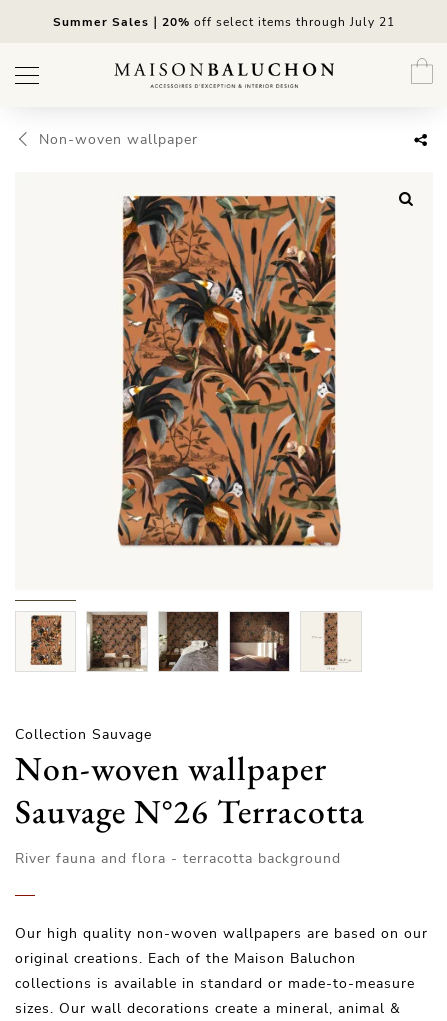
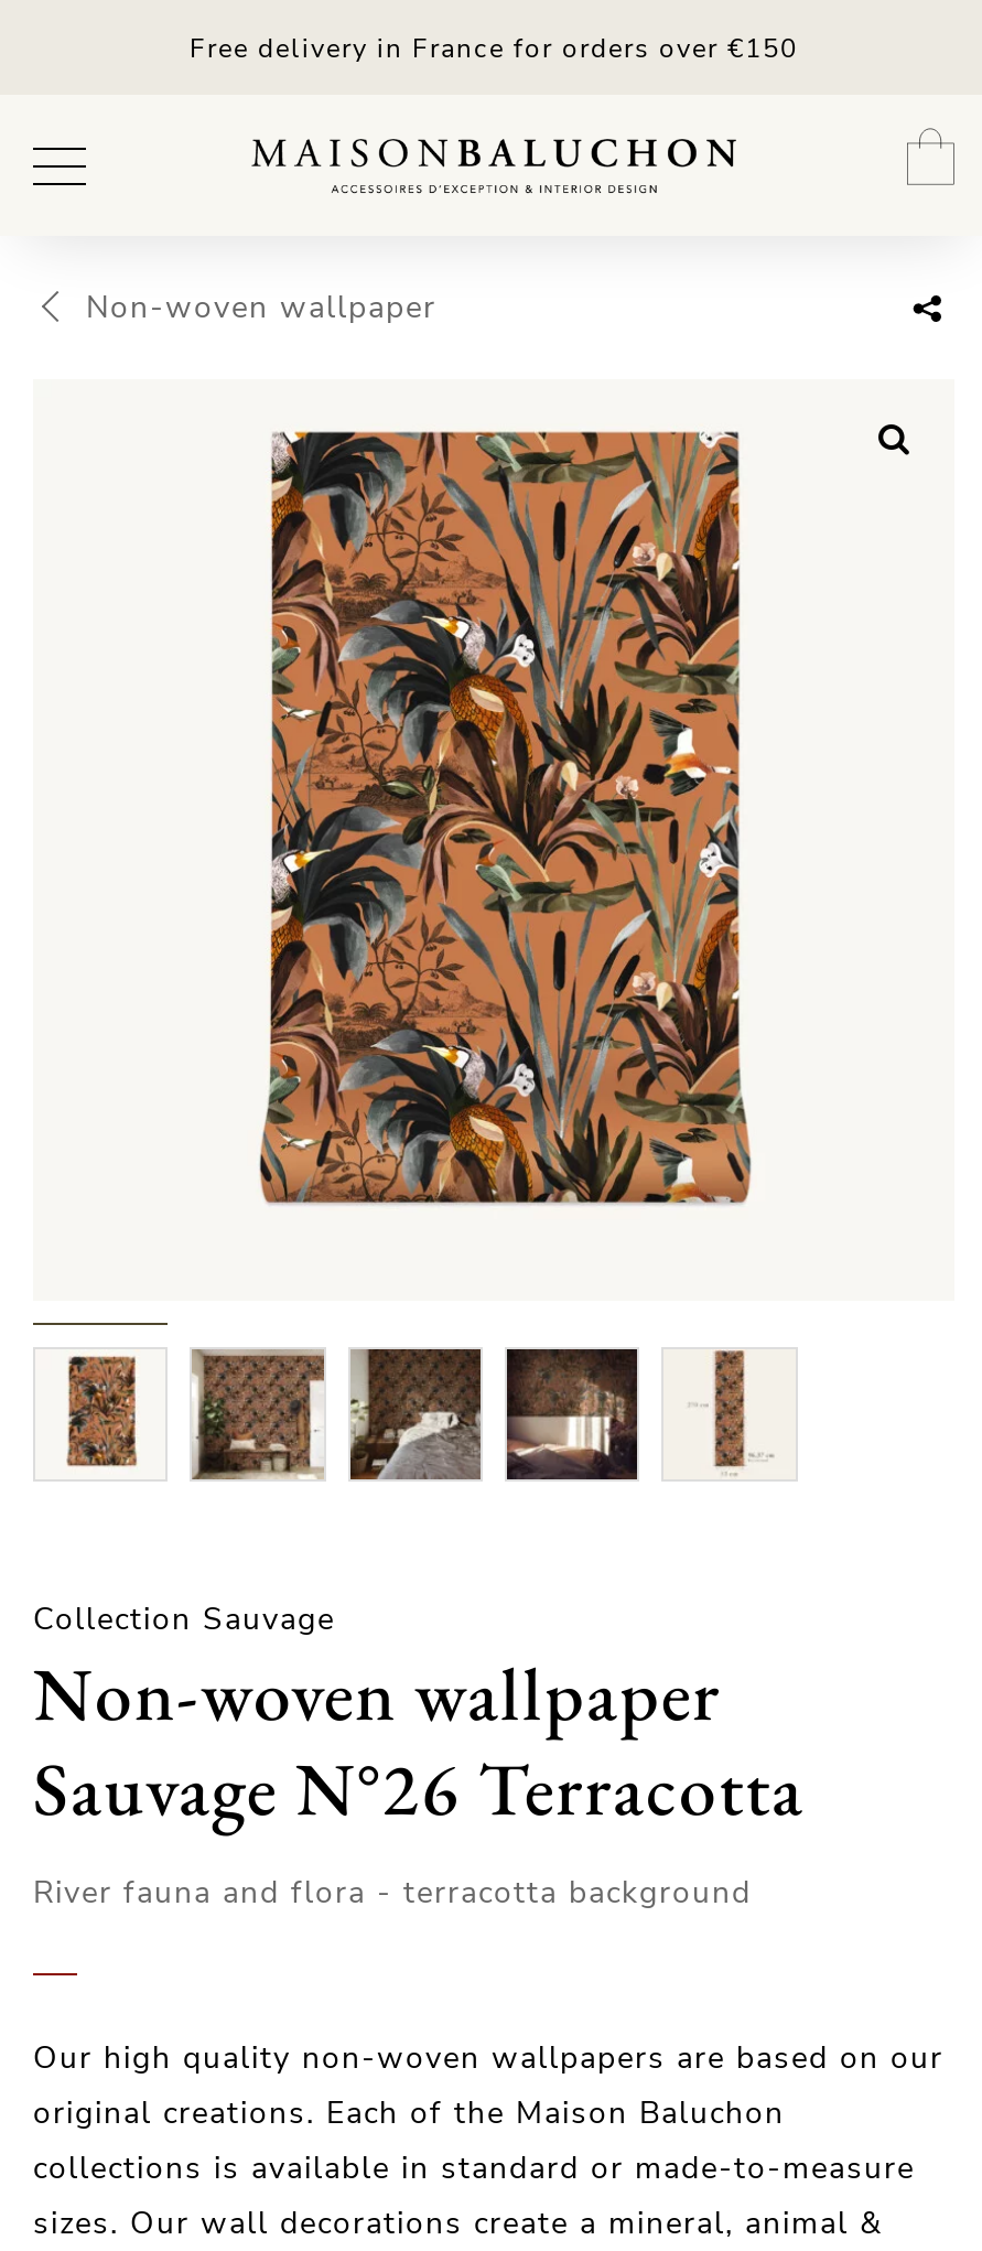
[53,13,395,29] Summer Sales｜20% off select items through July 21 -> [190,30,798,65] Free delivery in France for orders over €150

